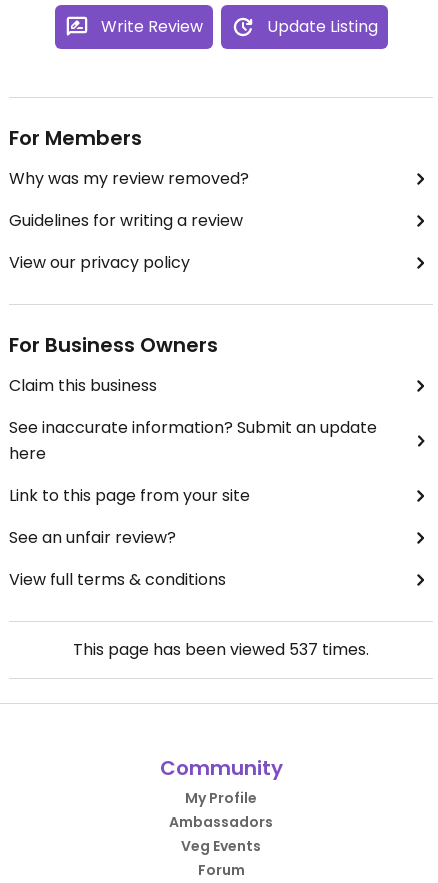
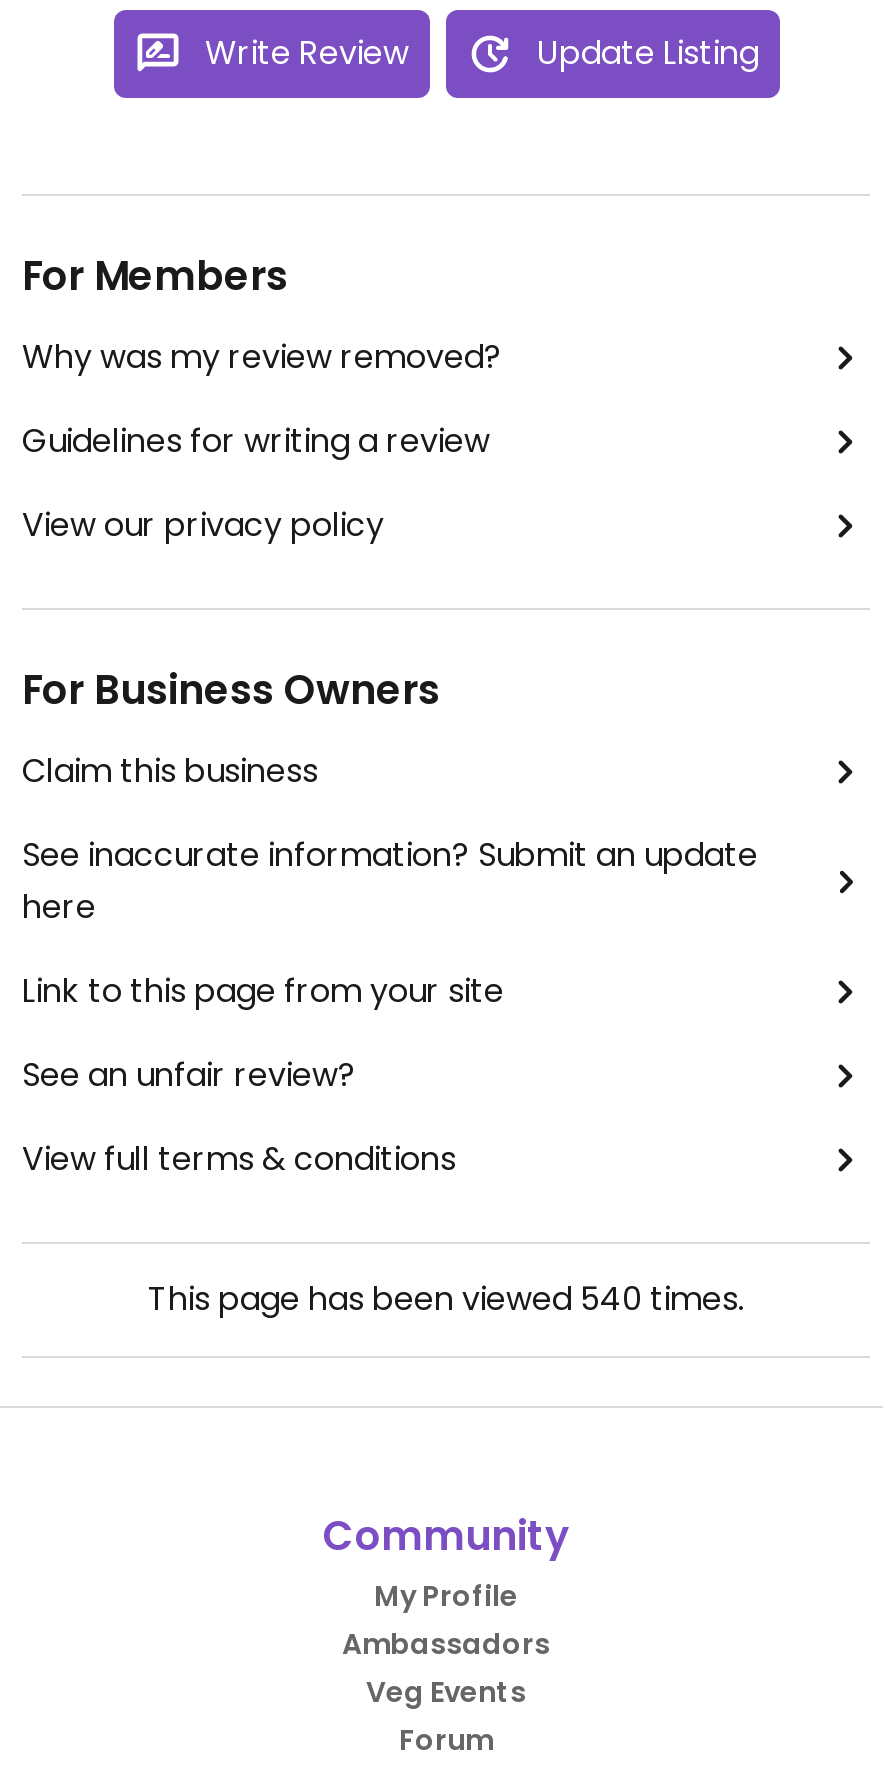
[73,638,369,661] This page has been viewed 537 times. -> [148,1276,744,1322] This page has been viewed 540 times.

